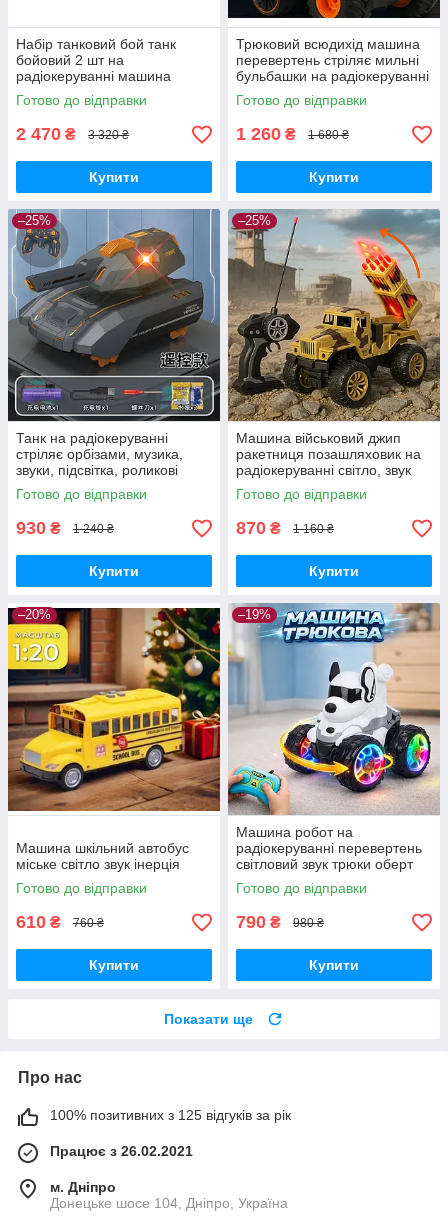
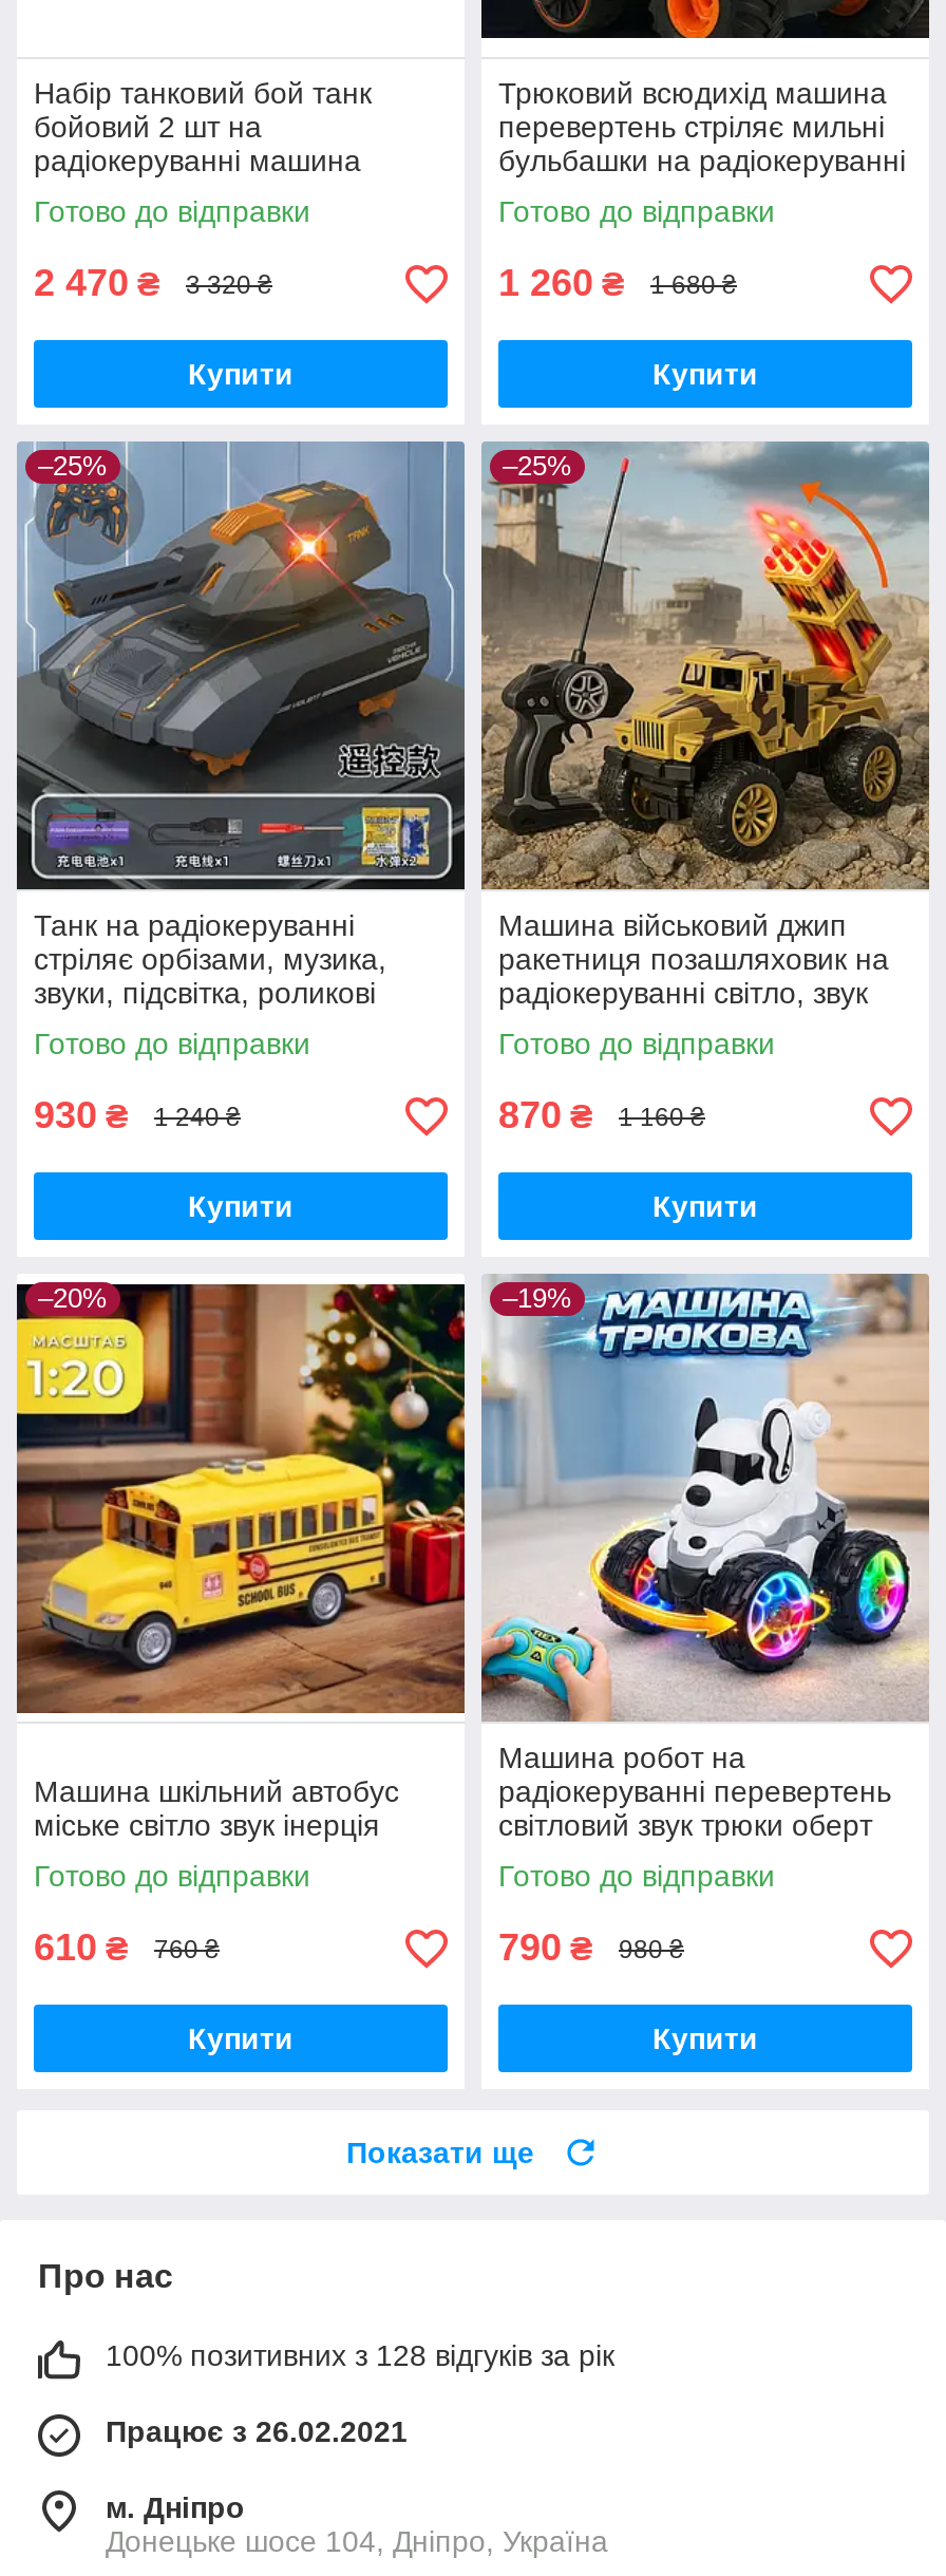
[50,1107,291,1123] 100% позитивних з 125 відгуків за рік -> [106,2339,614,2373] 100% позитивних з 128 відгуків за рік

